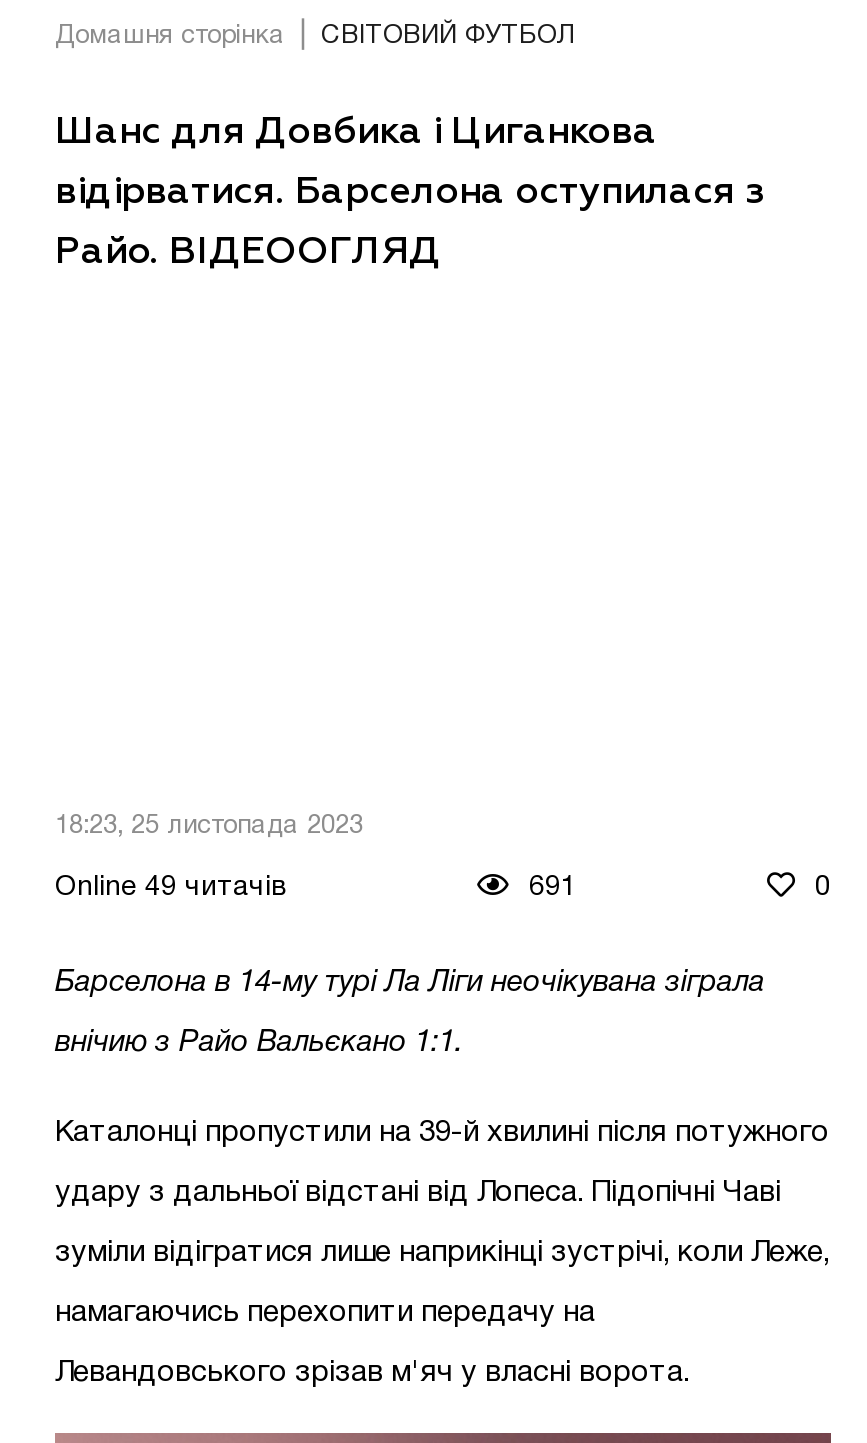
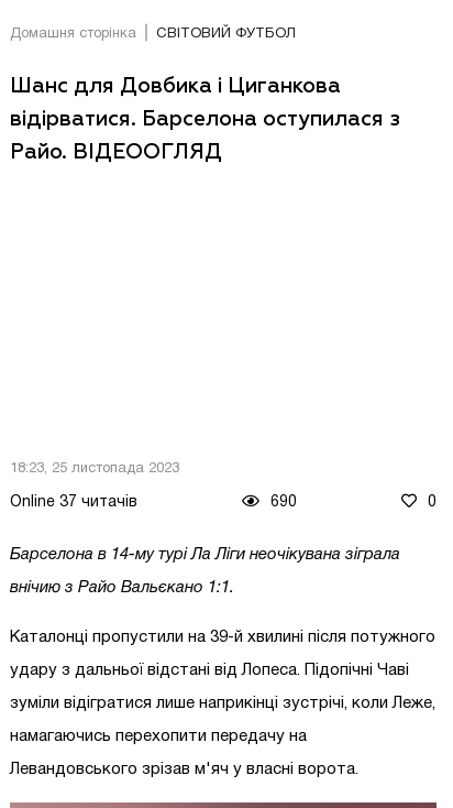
[55,875,287,901] Online 49 читачів -> [10,495,137,510] Online 37 читачів
[529,875,577,901] 691 -> [270,495,297,510] 690

